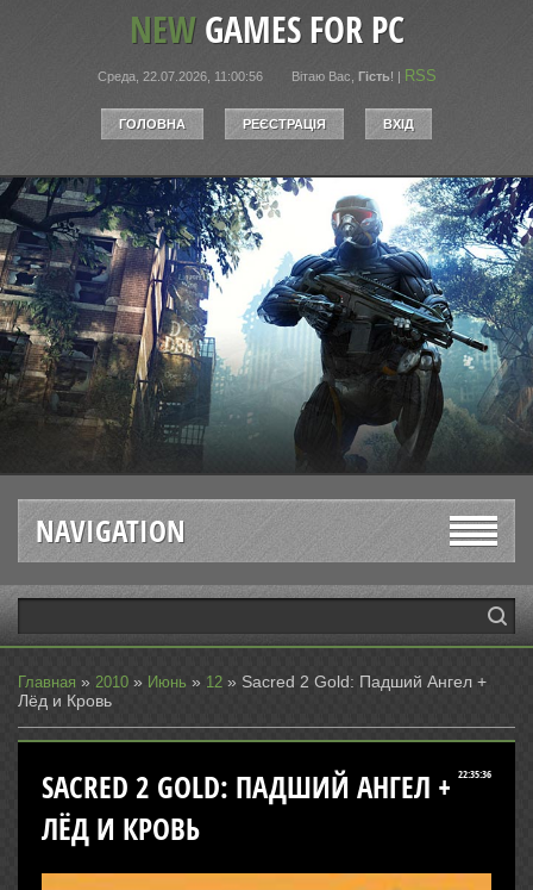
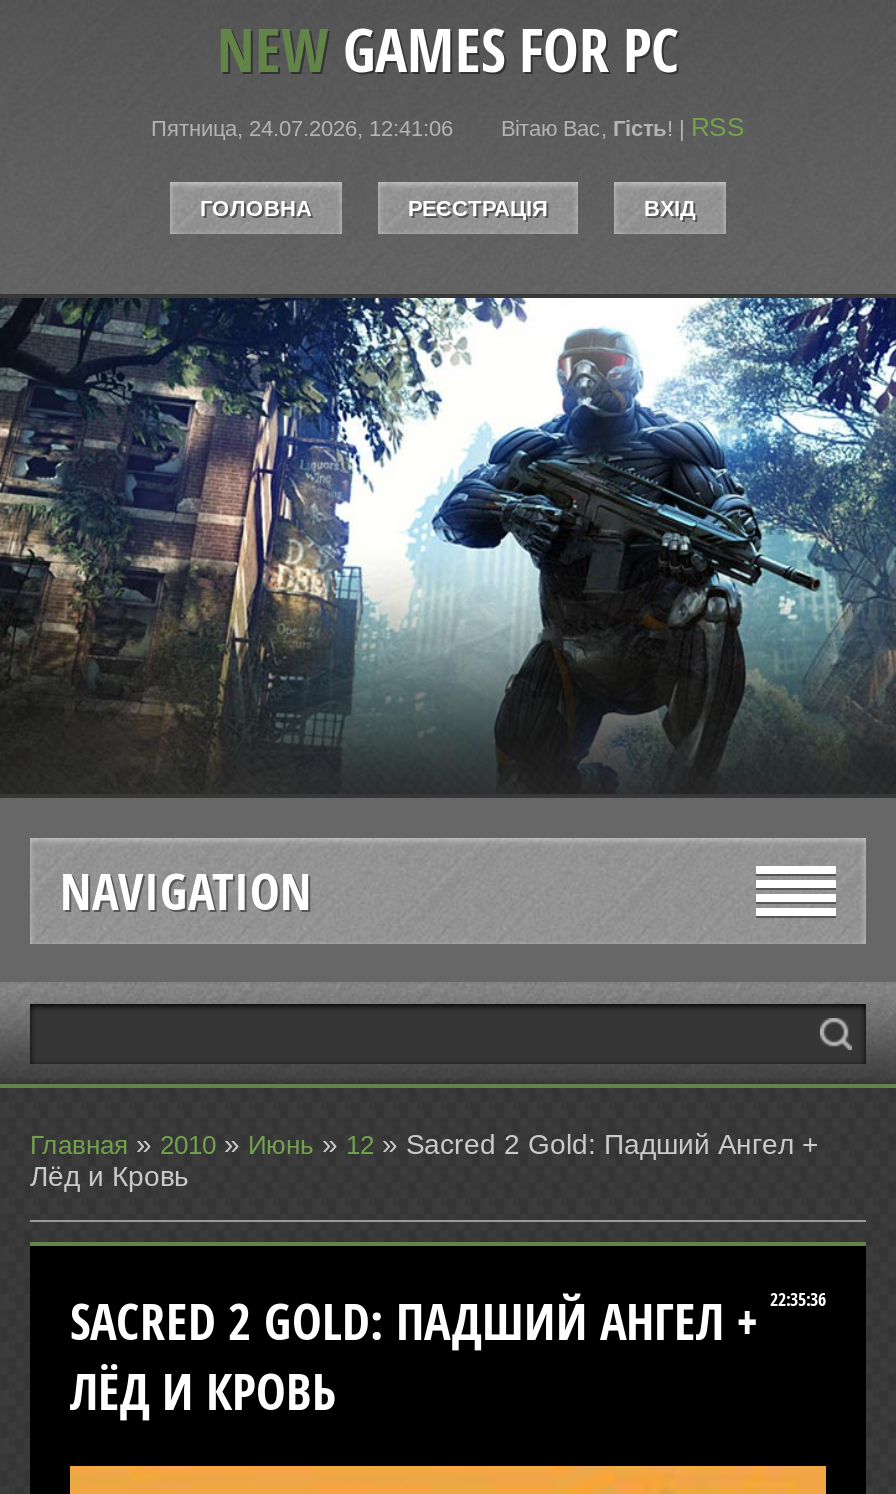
[97,69,262,83] Среда, 22.07.2026, 11:00:56 -> [151,116,453,140] Пятница, 24.07.2026, 12:41:06

